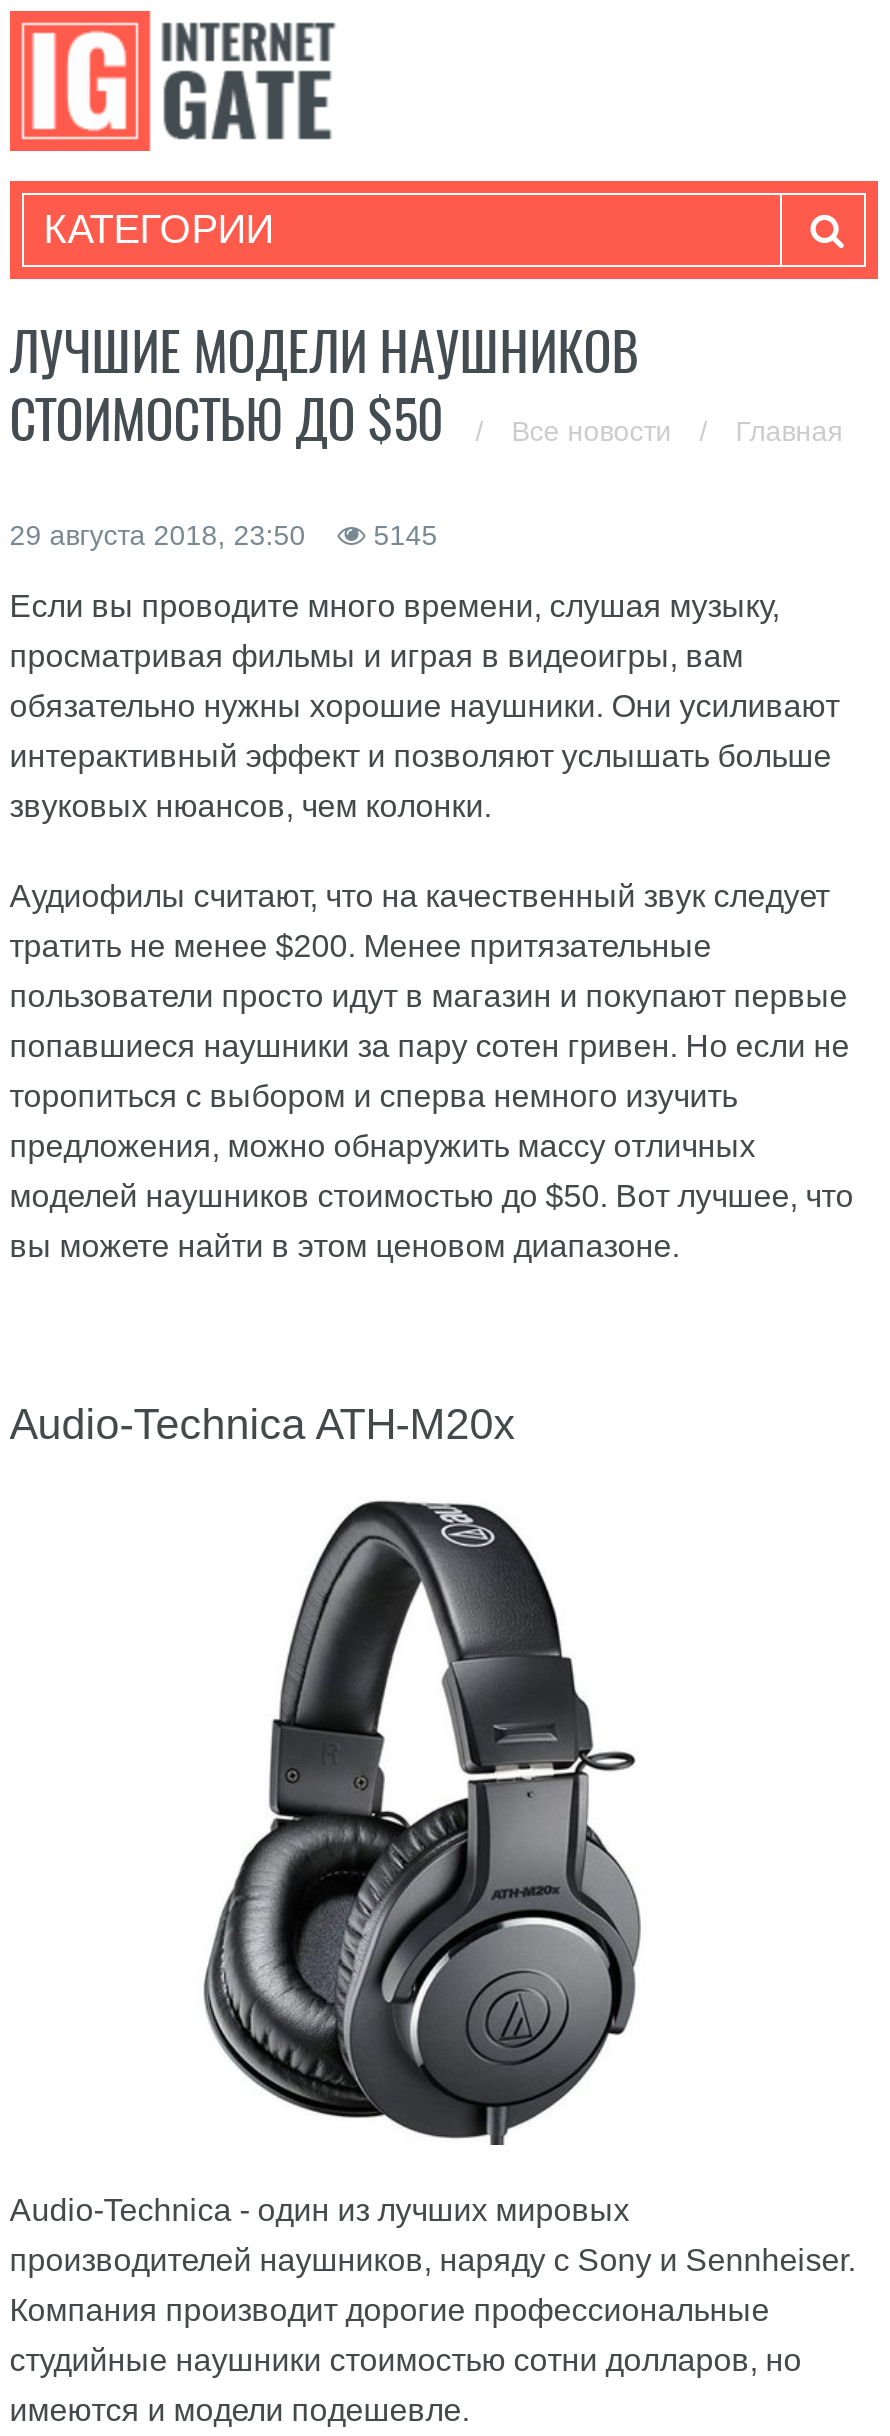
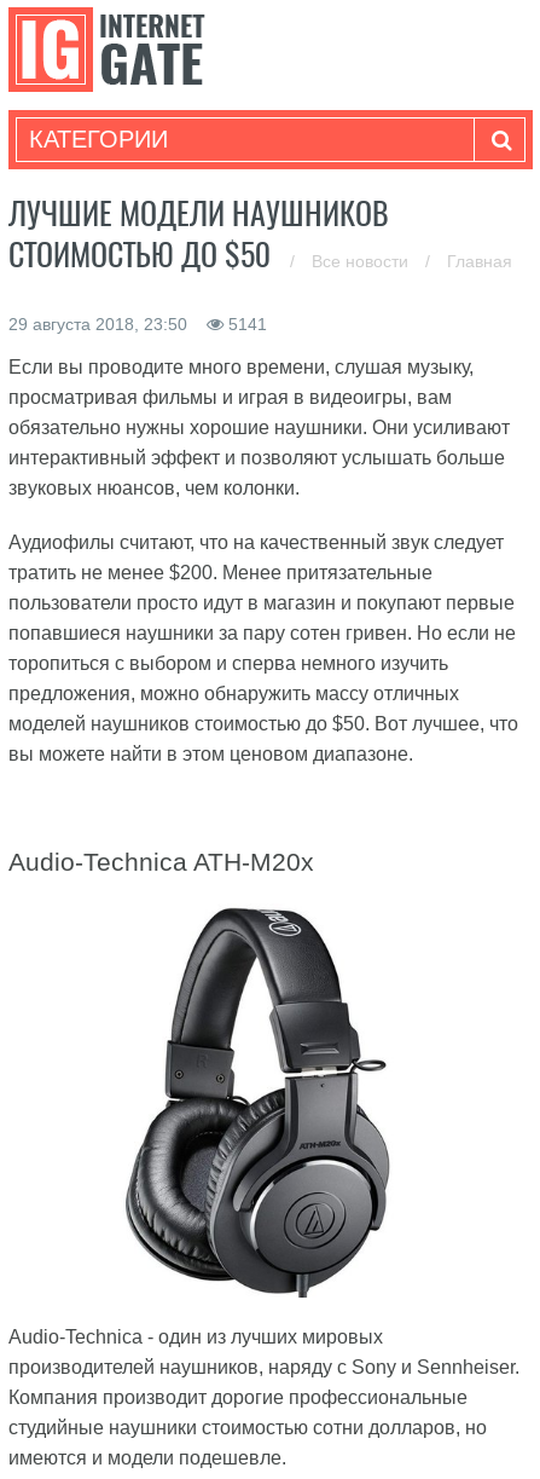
[9,519,437,551] 29 августа 2018, 23:50 5145 -> [8,314,267,334] 29 августа 2018, 23:50 5141

